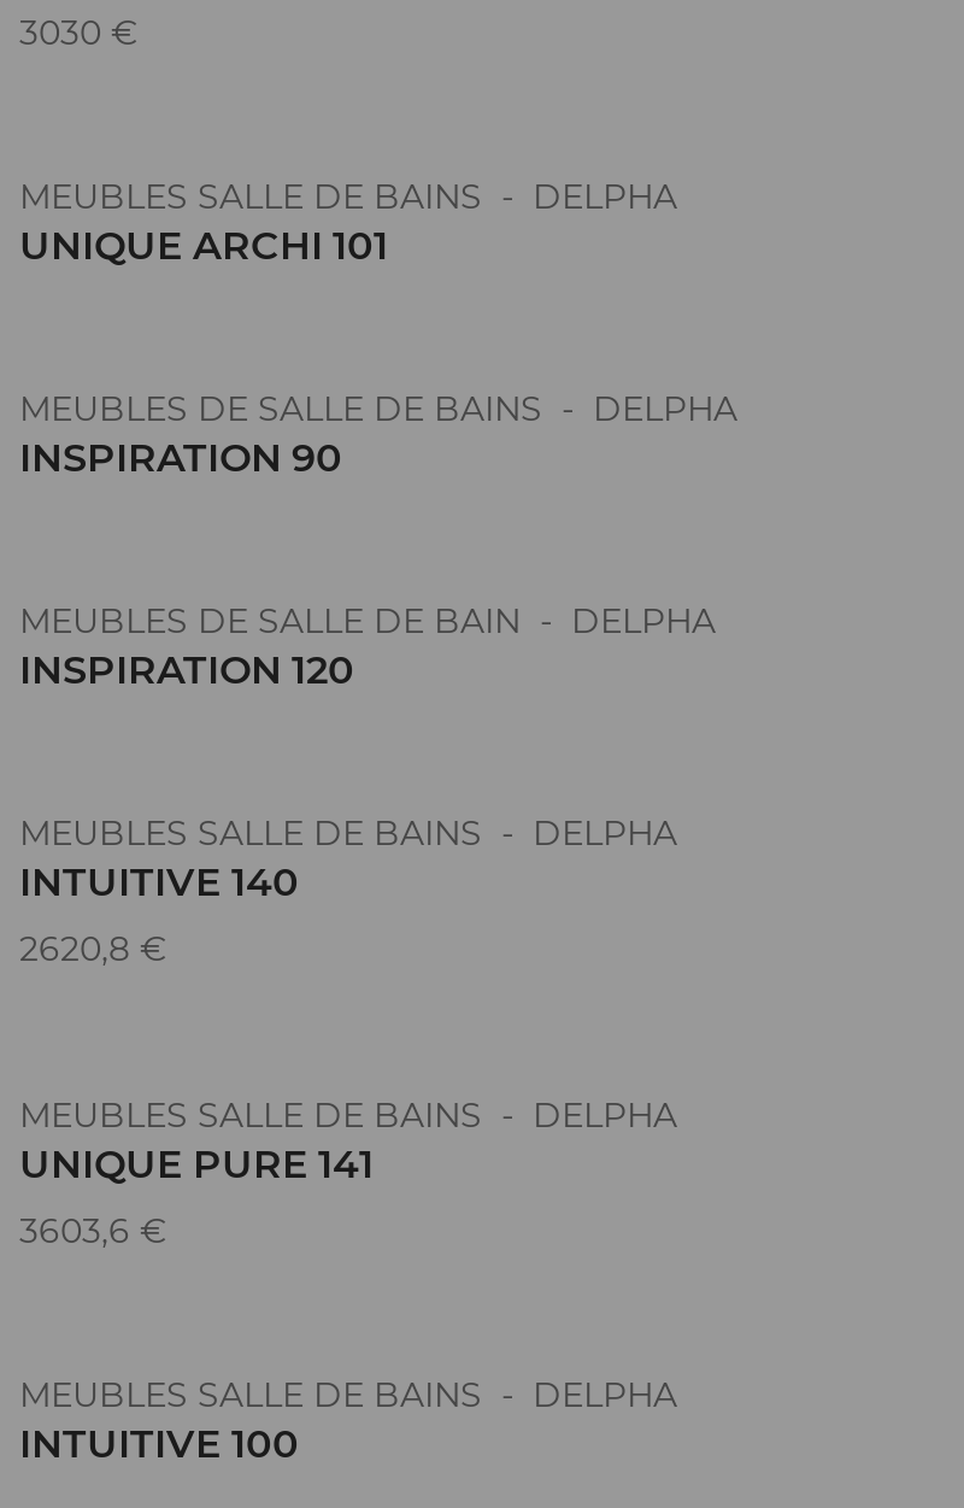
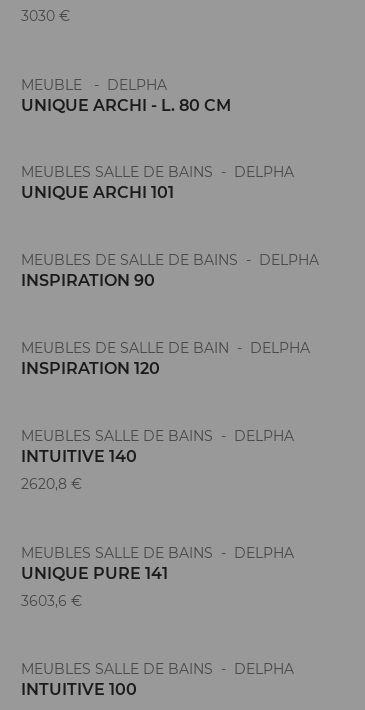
none -> [21,76,231,115] MEUBLE - DELPHA | UNIQUE ARCHI - L. 80 CM

